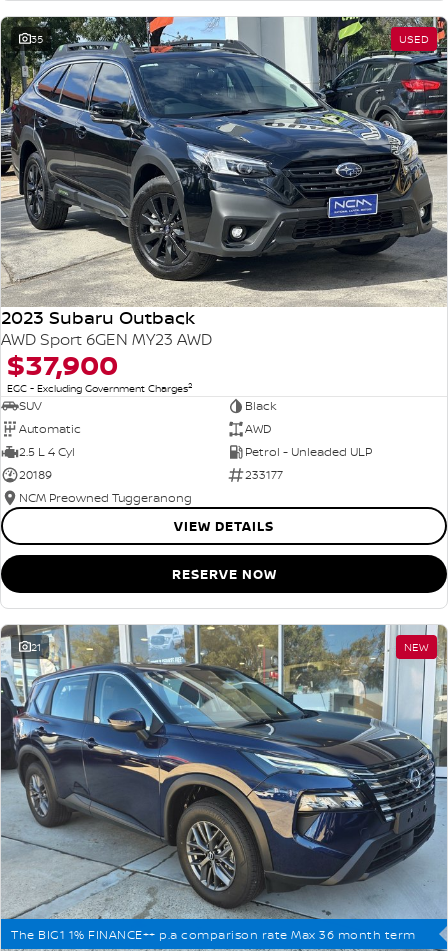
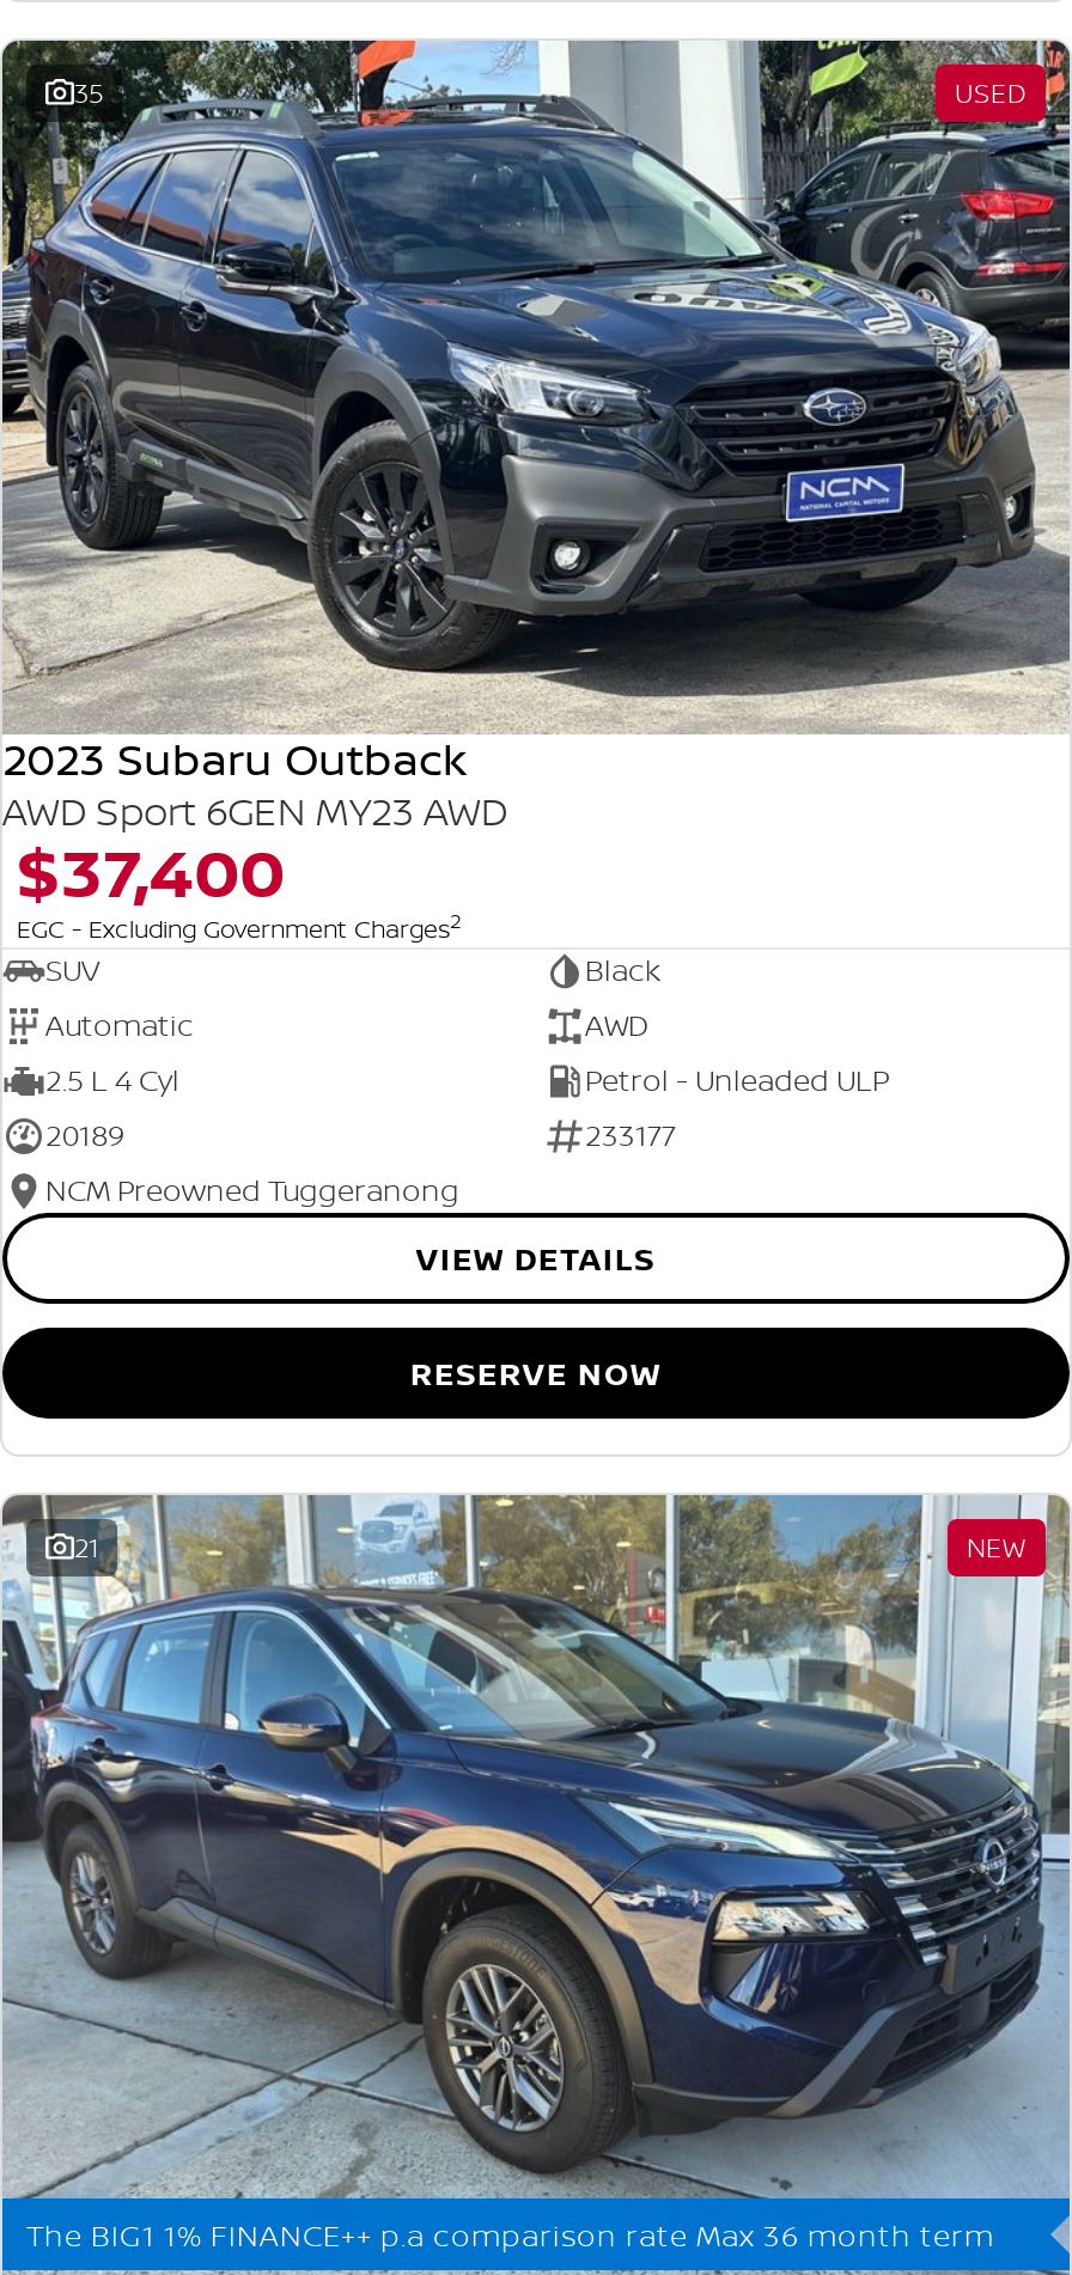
[7,345,118,384] $37,900 -> [17,825,285,918] $37,400

